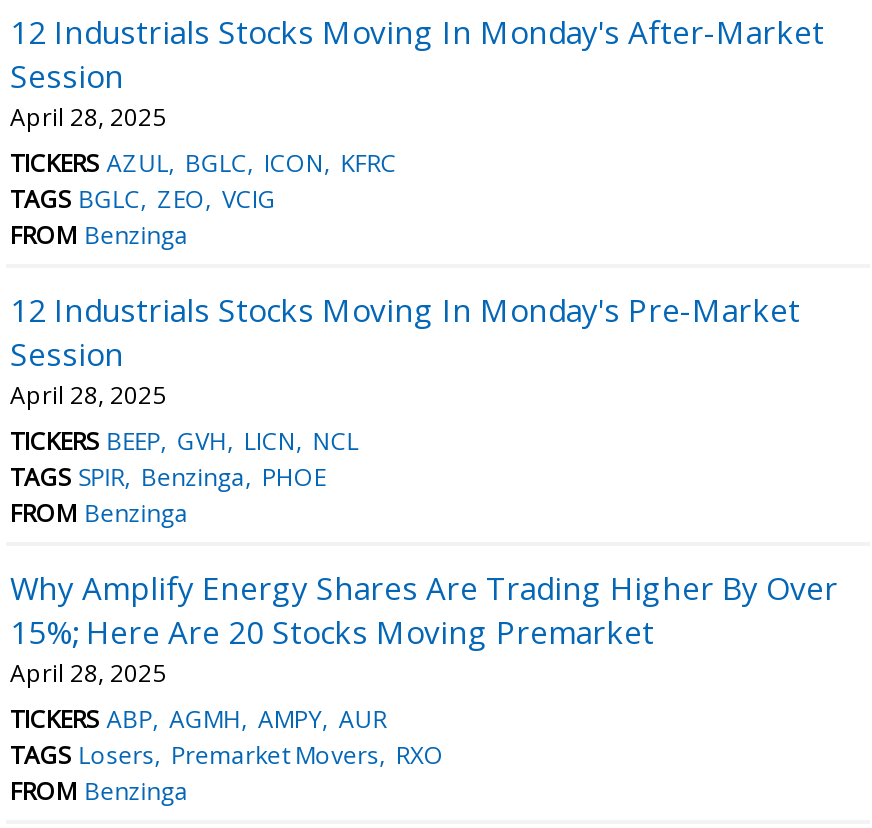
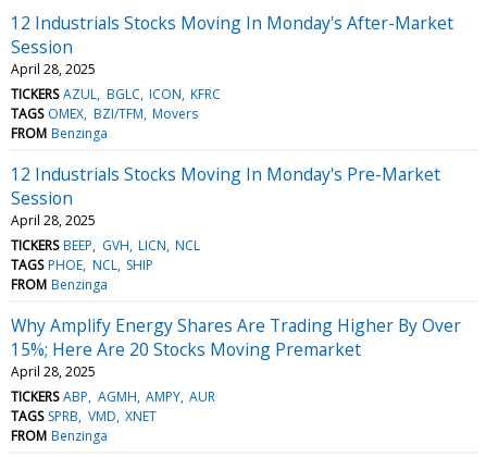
[10,182,276,216] TAGS BGLC ZEO VCIG -> [11,104,198,123] TAGS OMEX BZI/TFM Movers
[10,460,326,494] TAGS SPIR Benzinga PHOE -> [11,256,153,274] TAGS PHOE NCL SHIP
[10,738,444,772] TAGS Losers Premarket Movers RXO -> [11,407,156,425] TAGS SPRB VMD XNET

